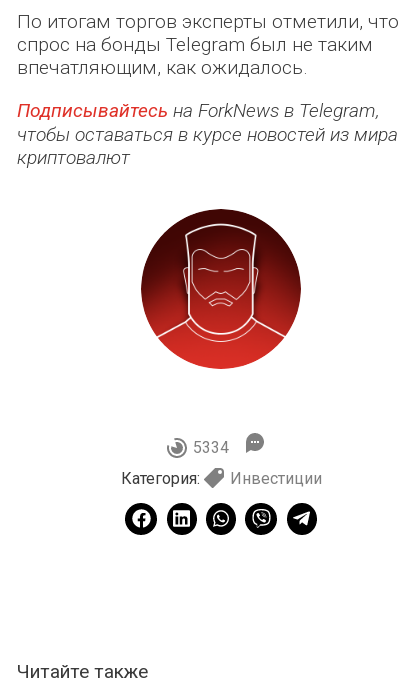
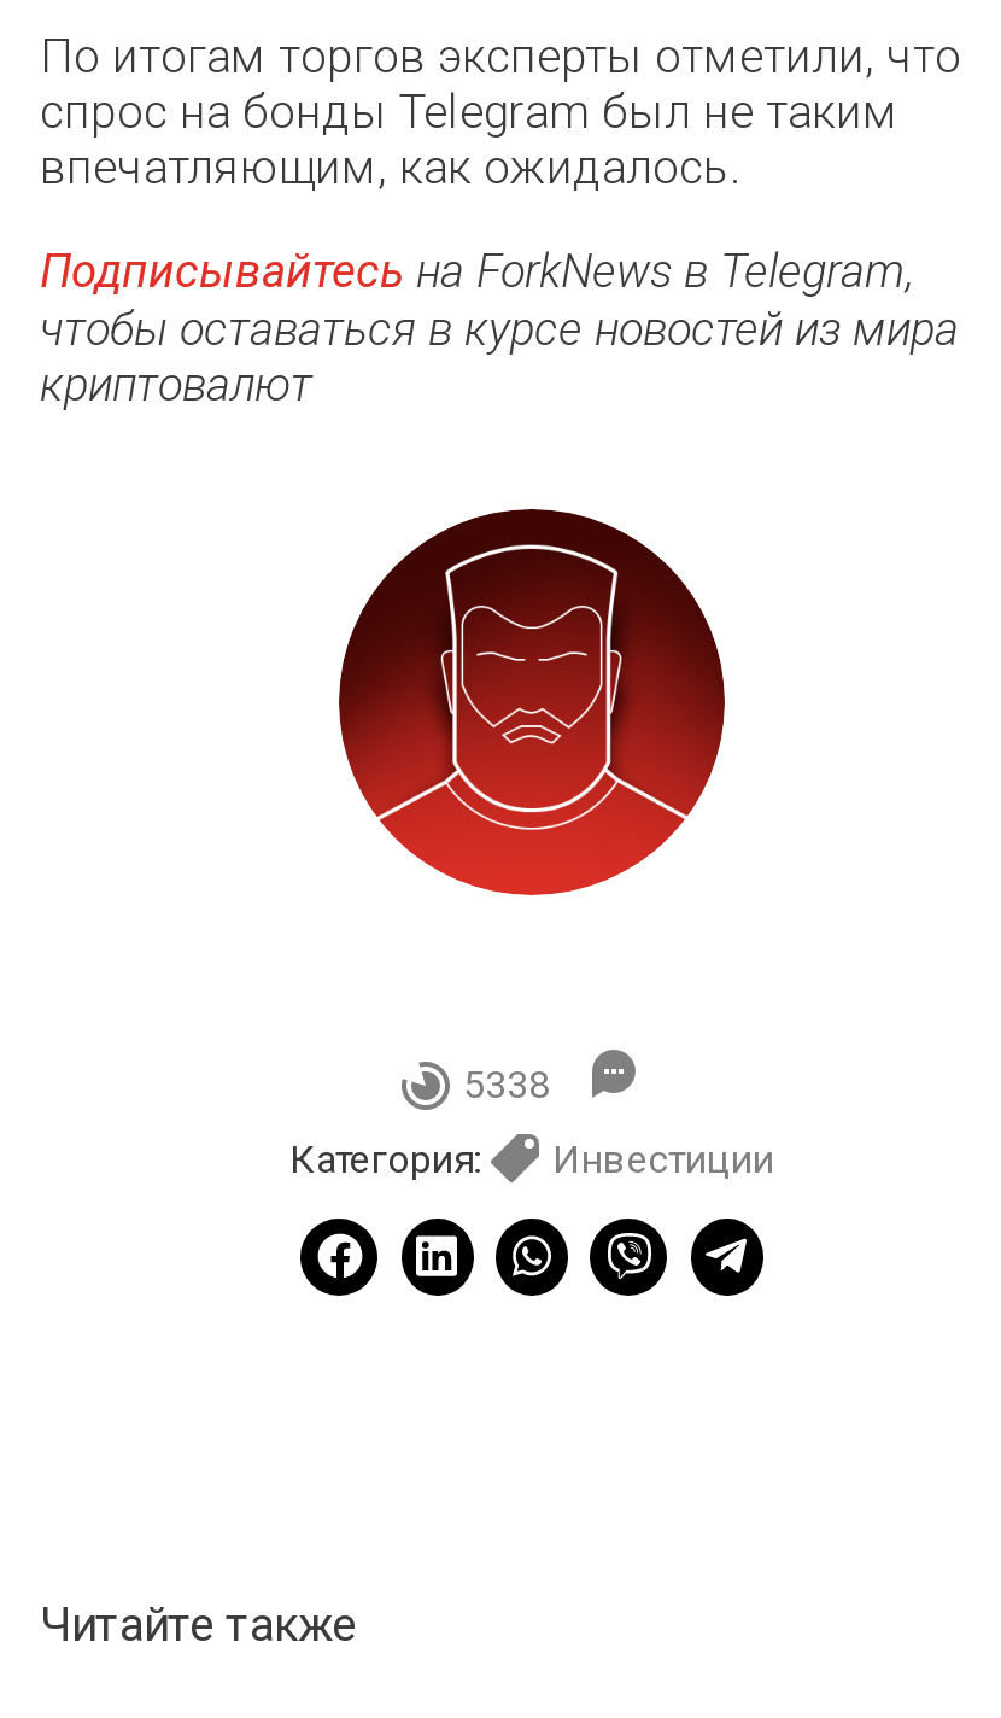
[192,438,228,457] 5334 -> [463,1062,550,1108] 5338

